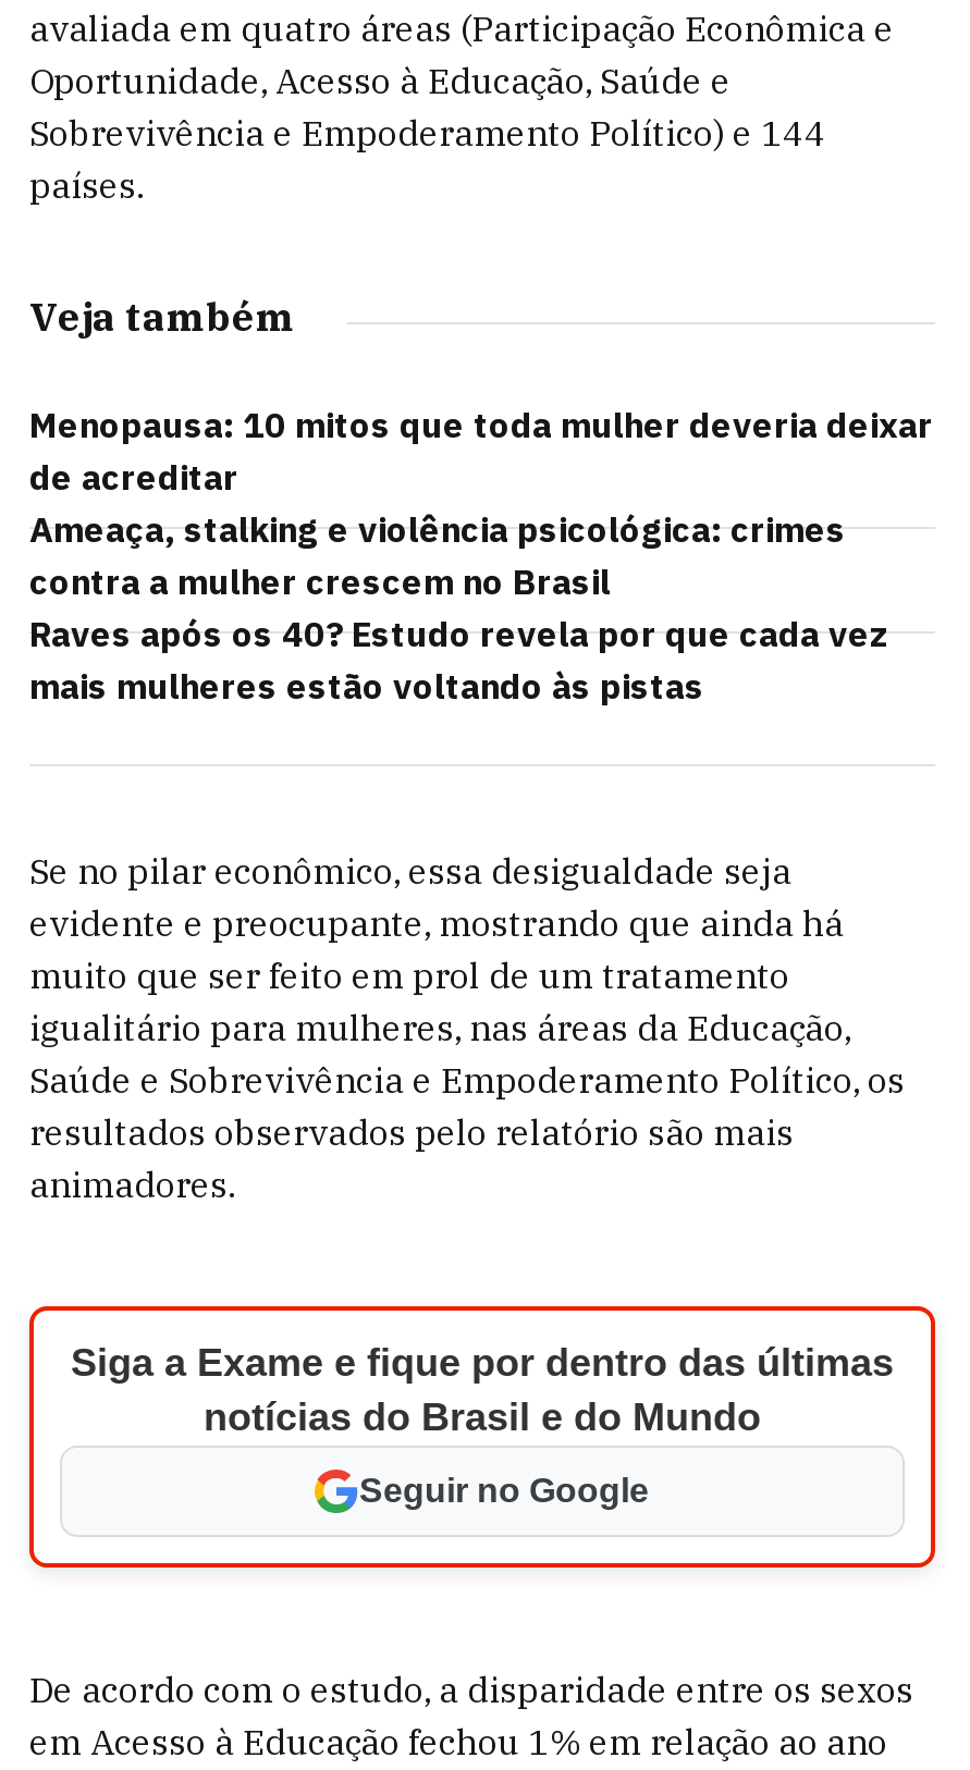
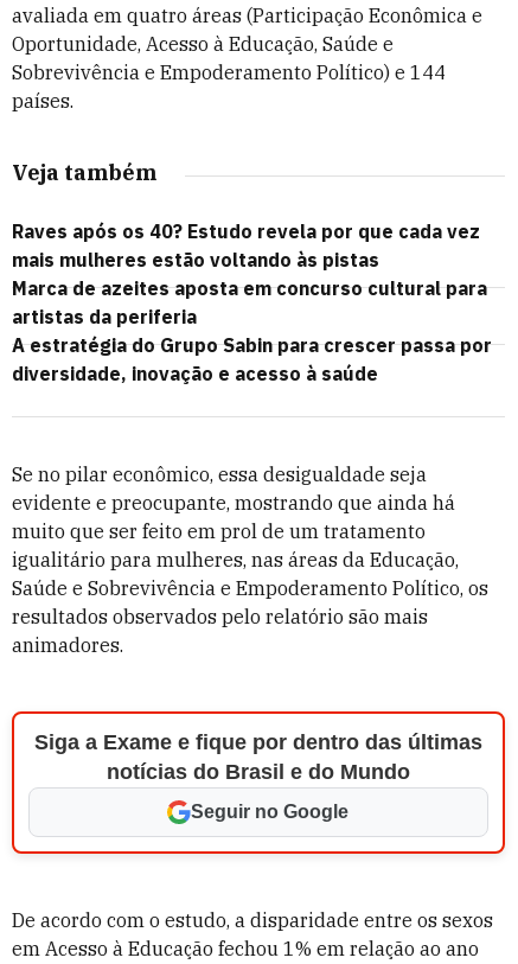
[29,403,933,603] Menopausa: 10 mitos que toda mulher deveria deixar | de acreditar | Ameaça, stalking e violência psicológica: crimes | contra a mulher crescem no Brasil -> none
moved [29,612,889,708] -> [12,219,480,272]: Raves após os 40? Estudo revela por que cada vez | mais mulheres estão voltando às pistas
none -> [12,276,492,385] Marca de azeites aposta em concurso cultural para | artistas da periferia | A estratégia do Grupo Sabin para crescer passa por | diversidade, inovação e acesso à saúde

